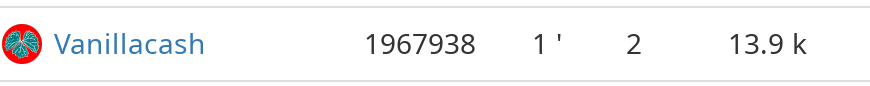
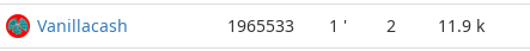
[364,25,476,63] 1967938 -> [227,15,294,37] 1965533
[728,25,806,63] 13.9 k -> [438,15,485,37] 11.9 k

